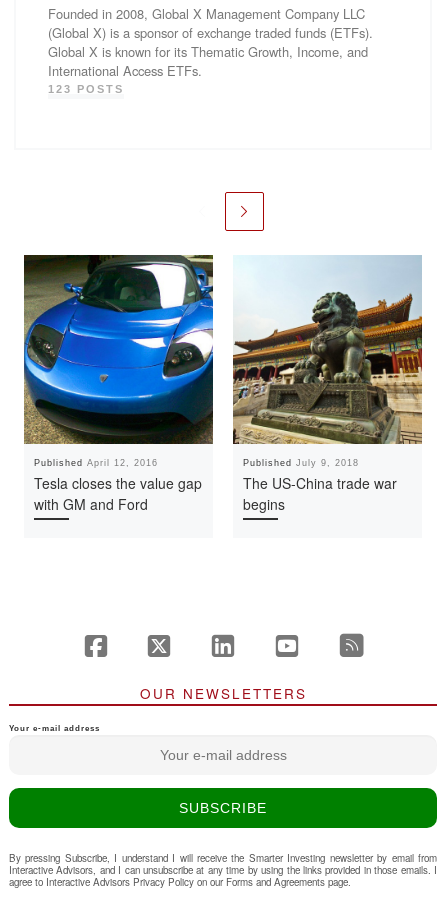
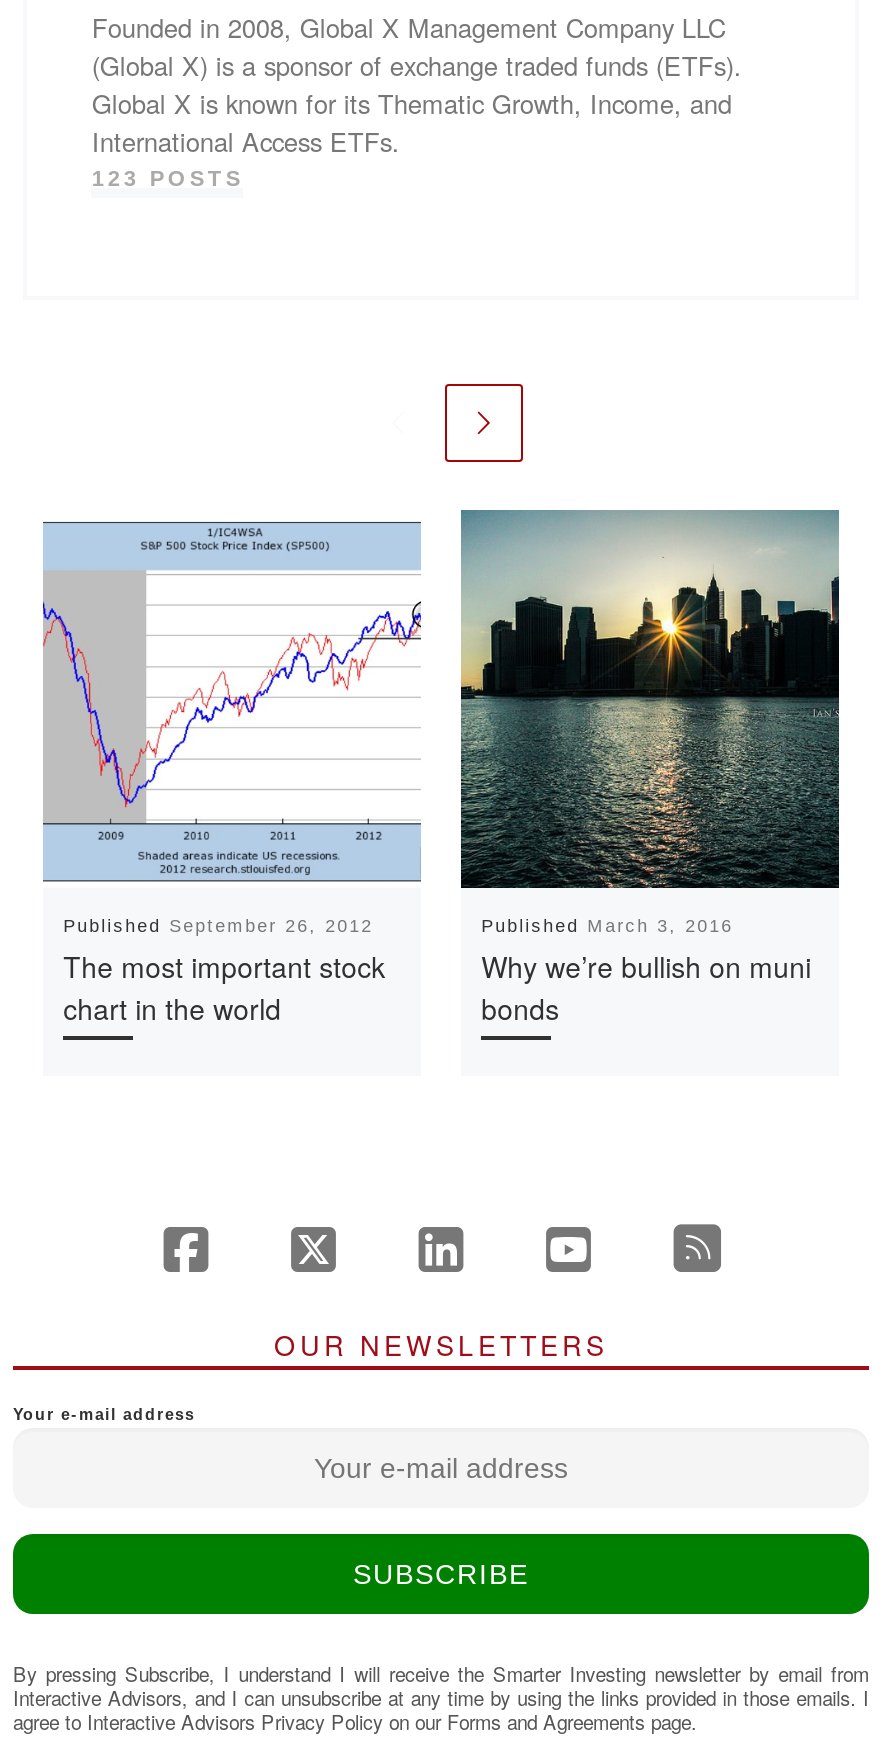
[23,254,214,514] [image] | Published April 12, 2016 | Tesla closes the value gap | with GM and Ford -> [43,510,421,1028] [image] | Published September 26, 2012 | The most important stock | chart in the world
[232,256,423,514] [image] | Published July 9, 2018 | The US-China trade war | begins -> [459,508,841,1028] [image] | Published March 3, 2016 | Why we’re bullish on muni | bonds

